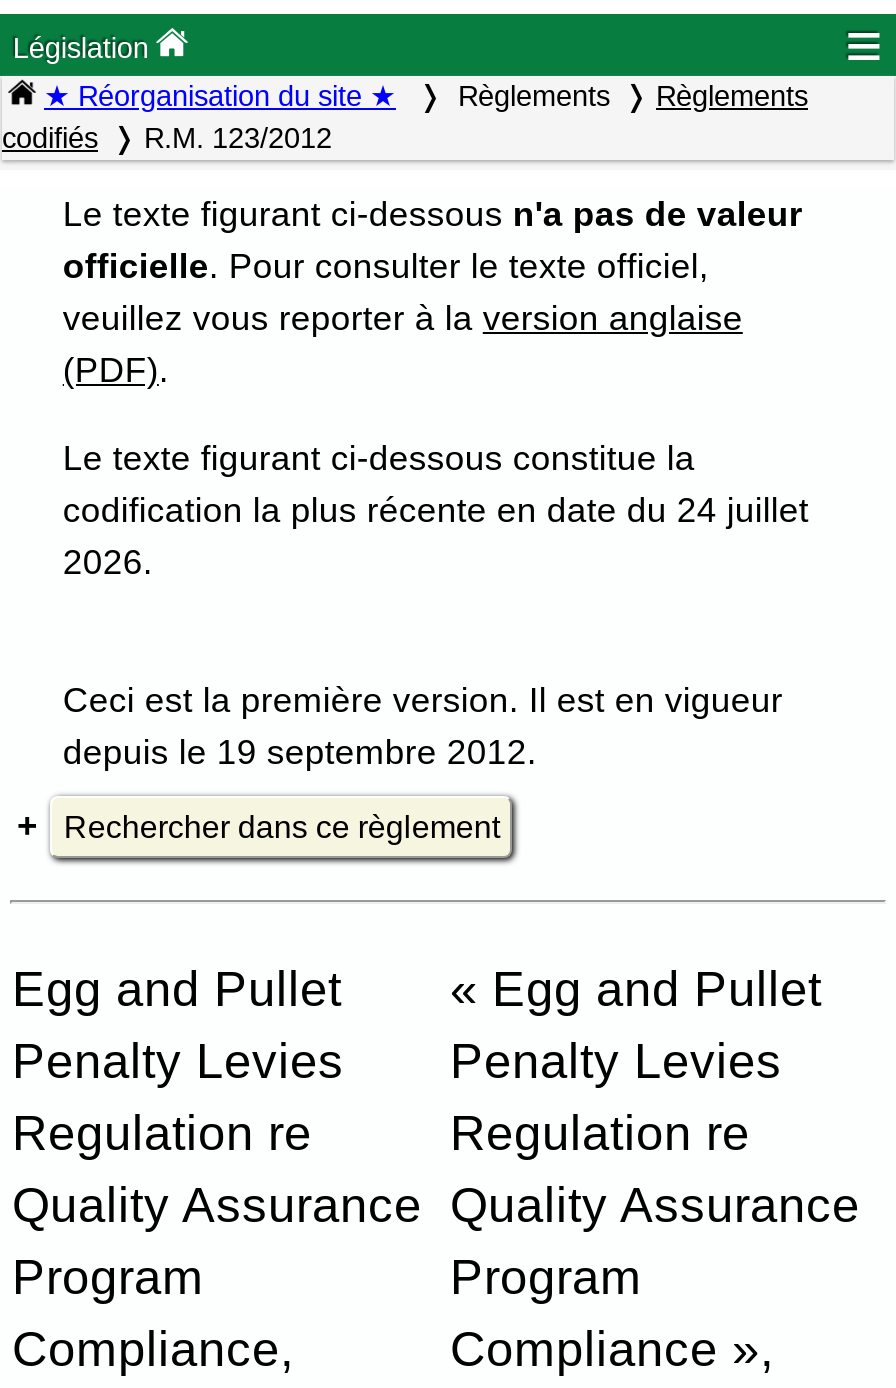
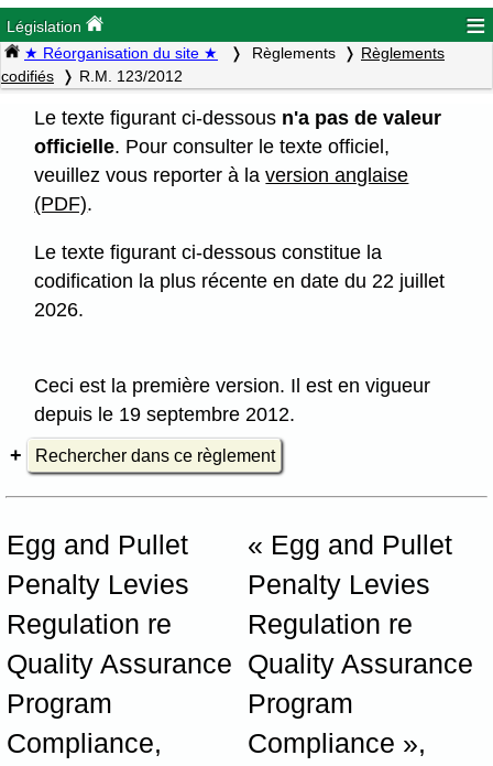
[63,489,809,529] codification la plus récente en date du 24 juillet -> [35,270,445,292] codification la plus récente en date du 22 juillet

